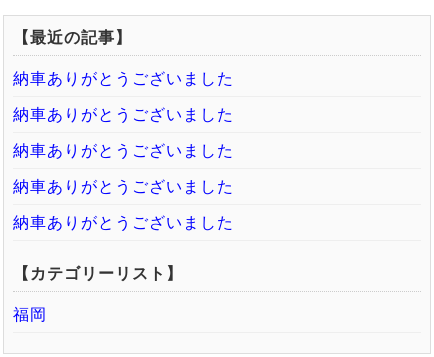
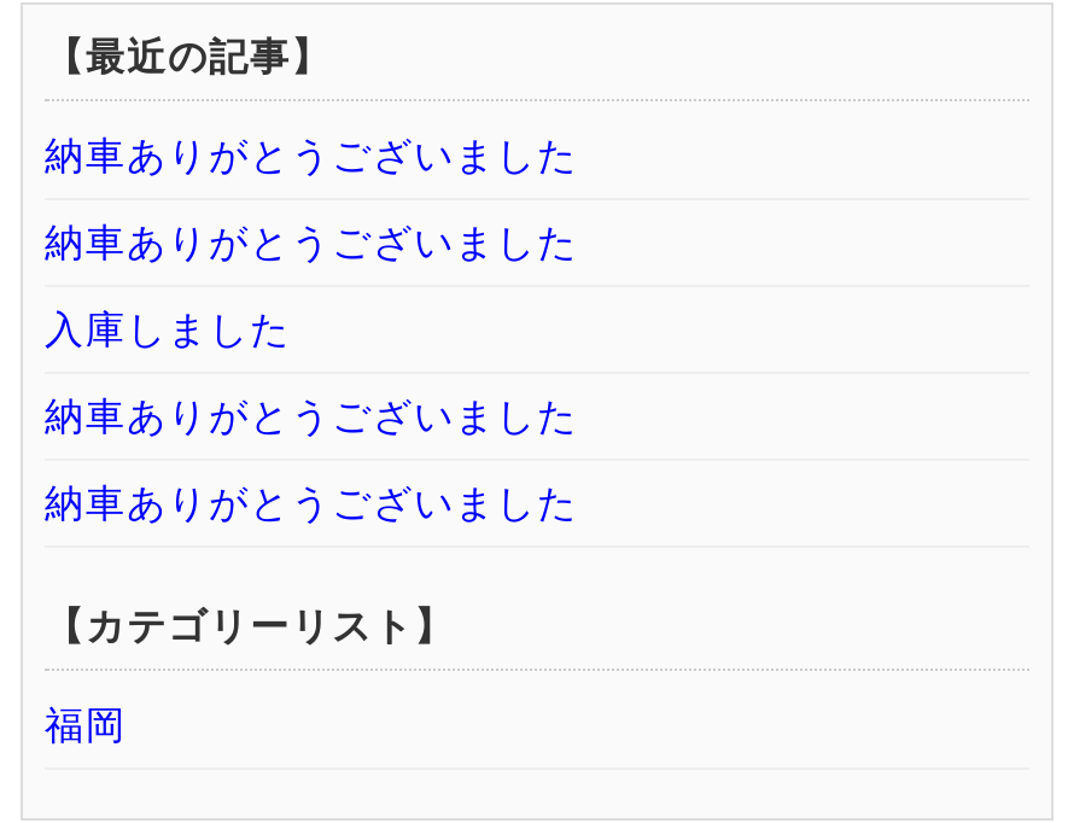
[13,141,234,158] 納車ありがとうございました -> [45,308,291,349] 入庫しました

